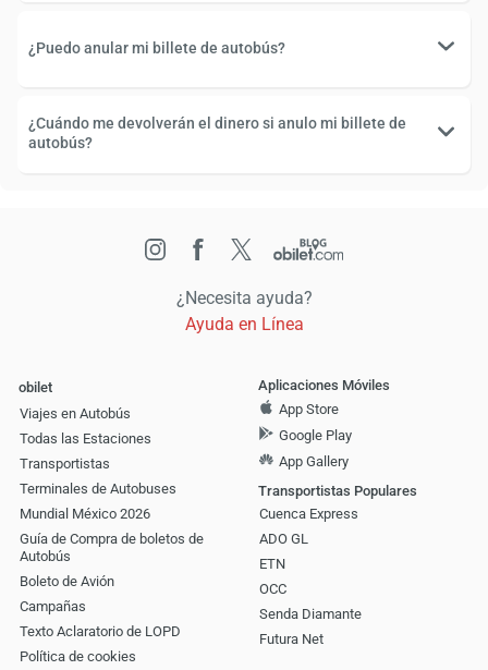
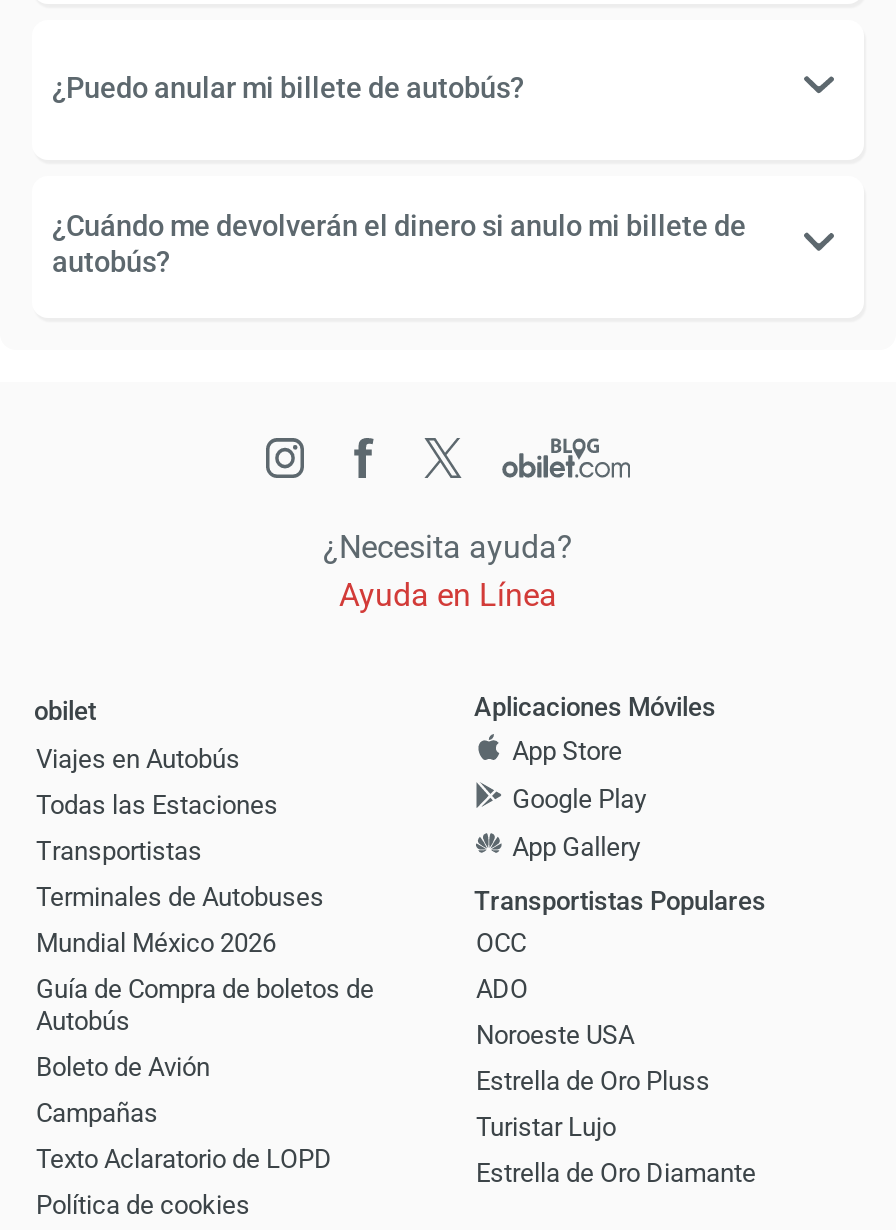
[259,506,358,572] Cuenca Express | ADO GL | ETN -> none
moved [259,581,286,597] -> [476,929,526,959]: OCC
[259,606,362,647] Senda Diamante | Futura Net -> [476,975,756,1189] ADO | Noroeste USA | Estrella de Oro Pluss | Turistar Lujo | Estrella de Oro Diamante

